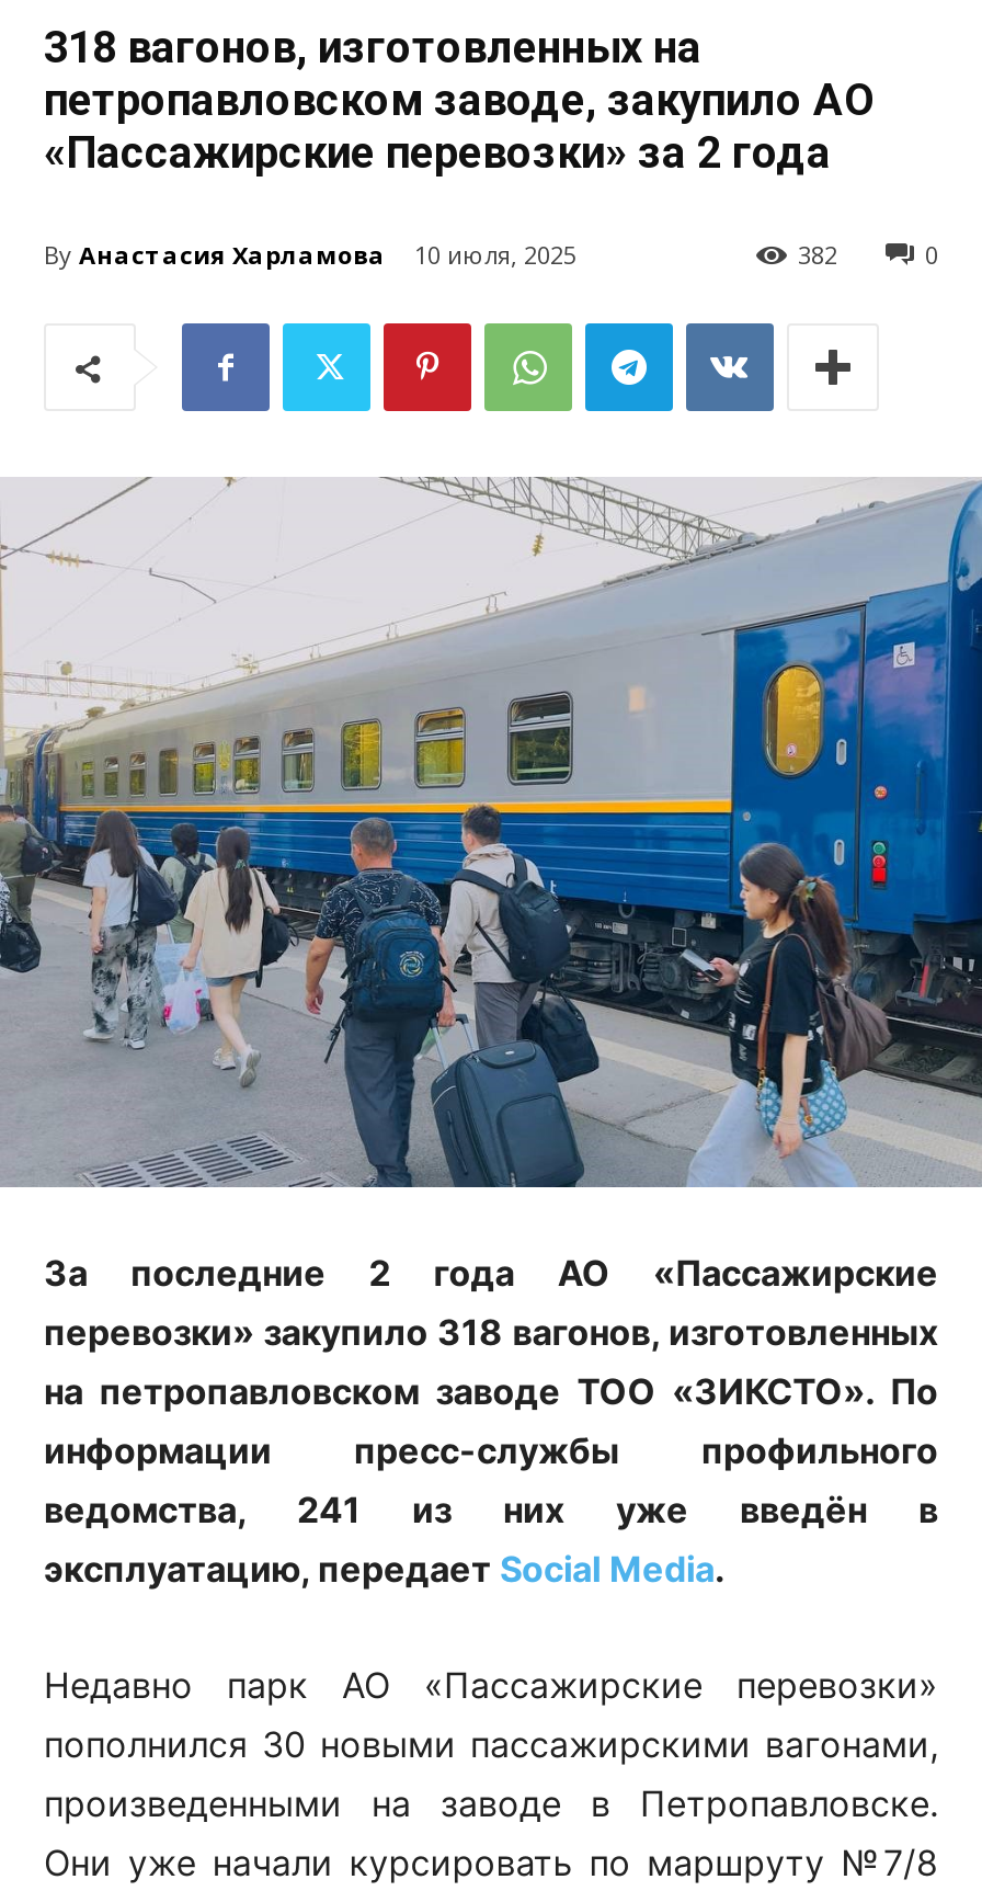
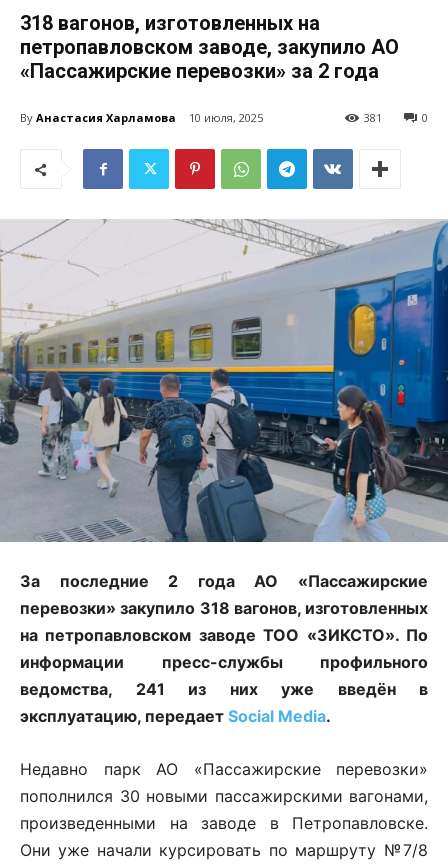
[798,238,837,271] 382 -> [364,110,382,125] 381

